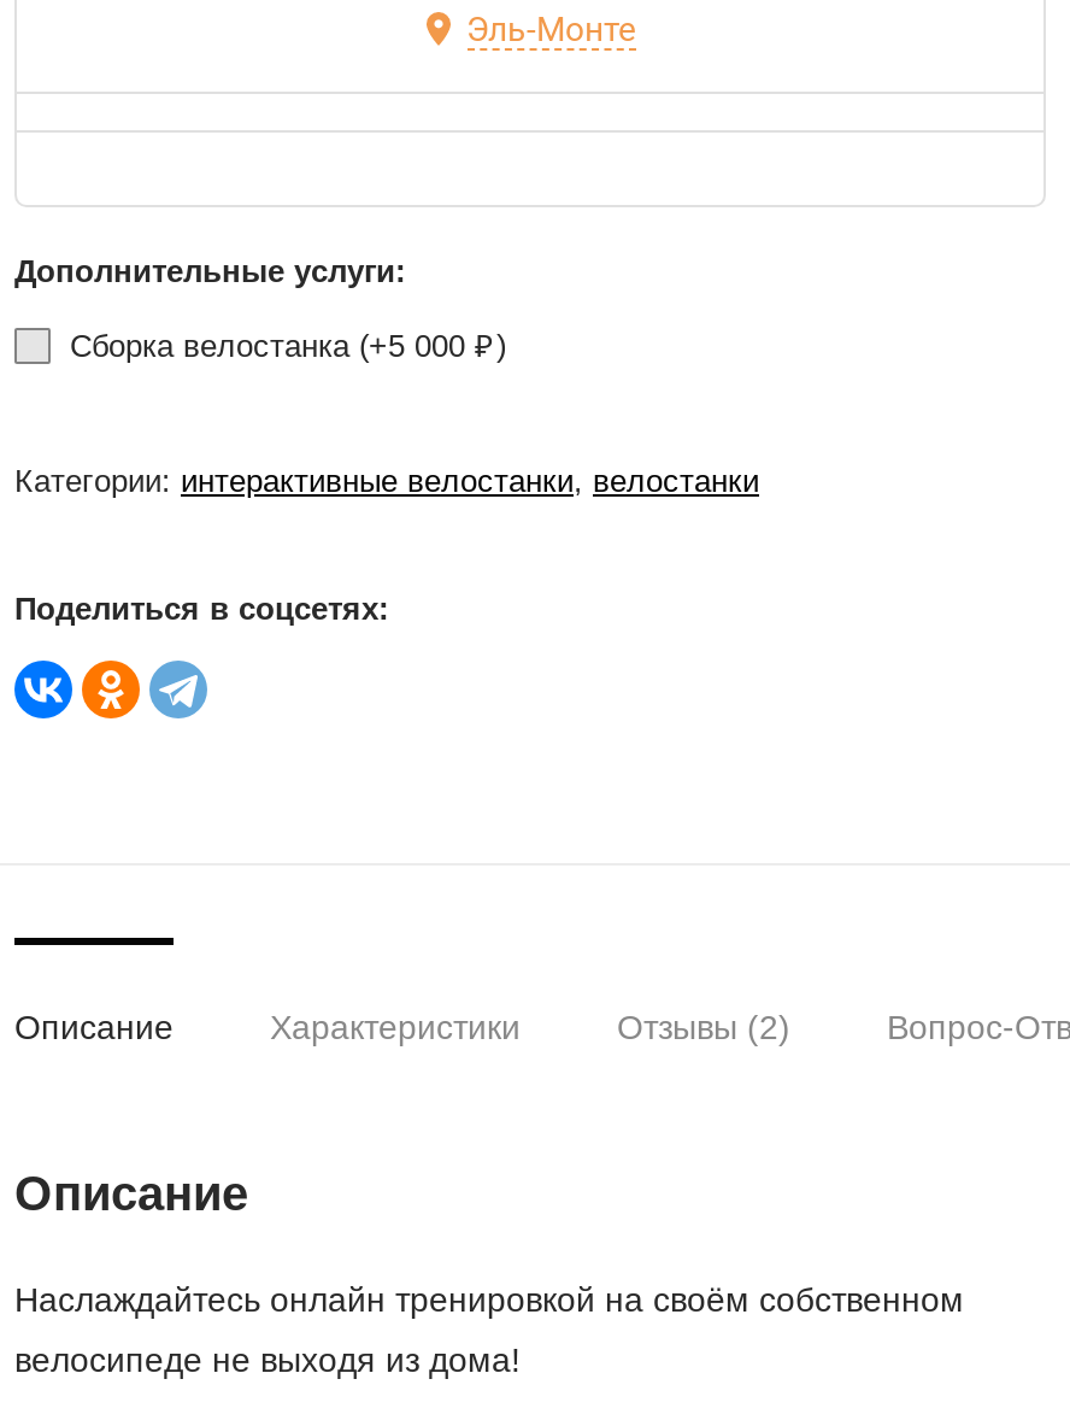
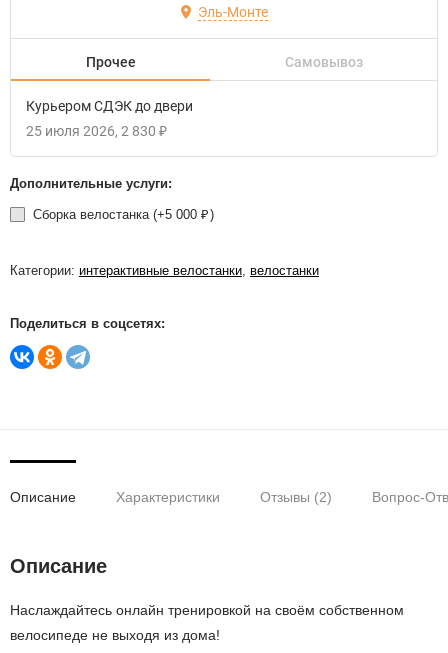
none -> [26,53,362,138] Прочее | Самовывоз | Курьером СДЭК до двери | 25 июля 2026 2 830 ₽

